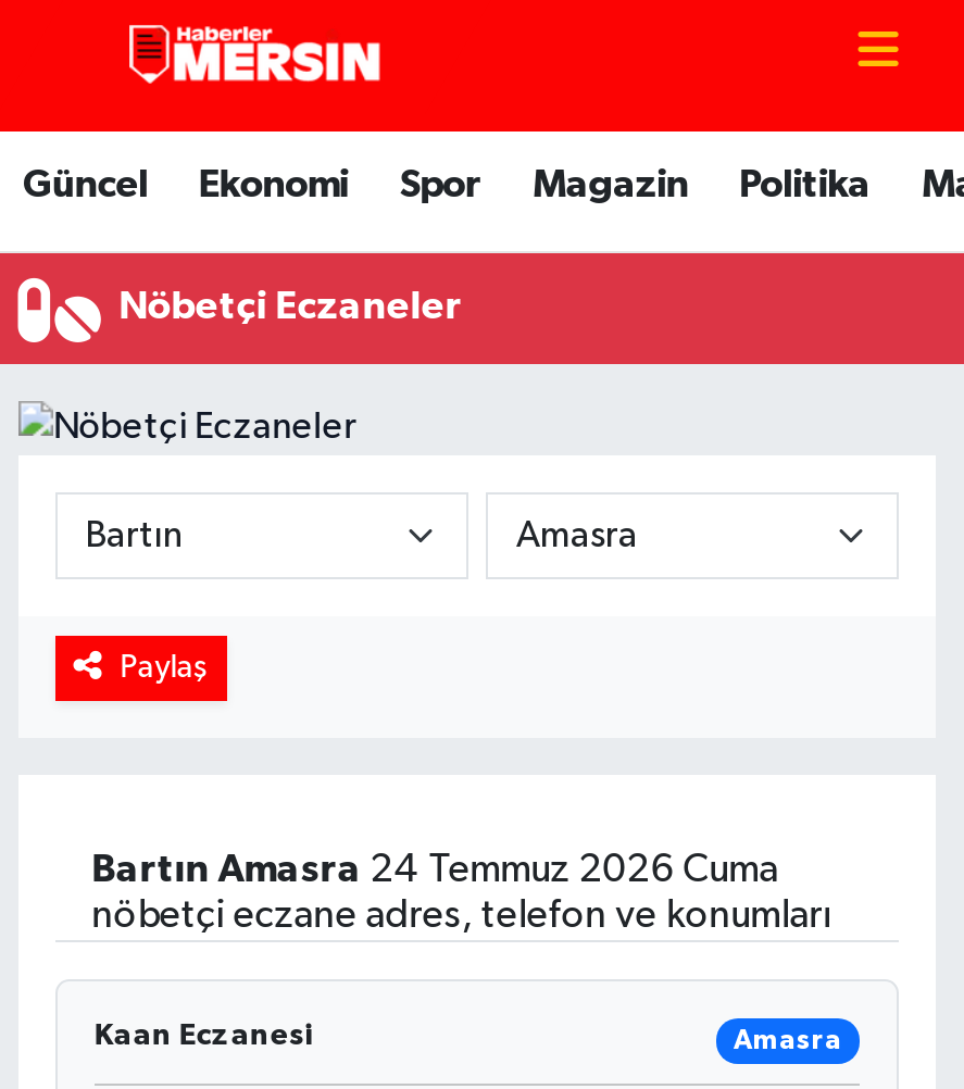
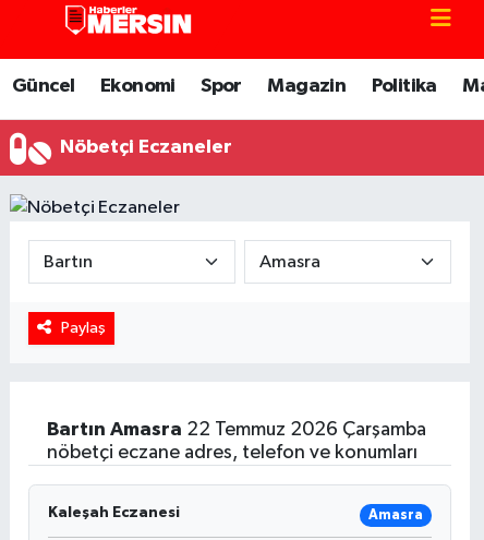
[92,851,779,891] Bartın Amasra 24 Temmuz 2026 Cuma -> [47,420,426,440] Bartın Amasra 22 Temmuz 2026 Çarşamba
[94,1021,314,1051] Kaan Eczanesi -> [48,505,180,521] Kaleşah Eczanesi

